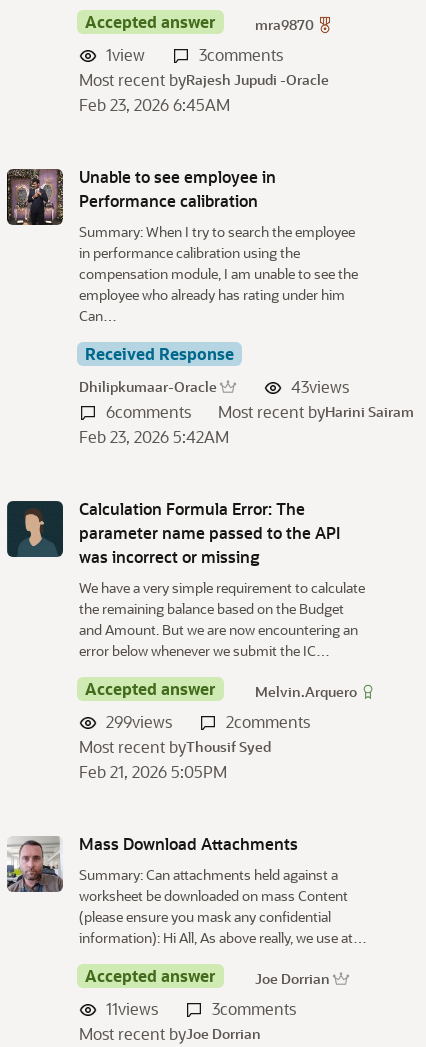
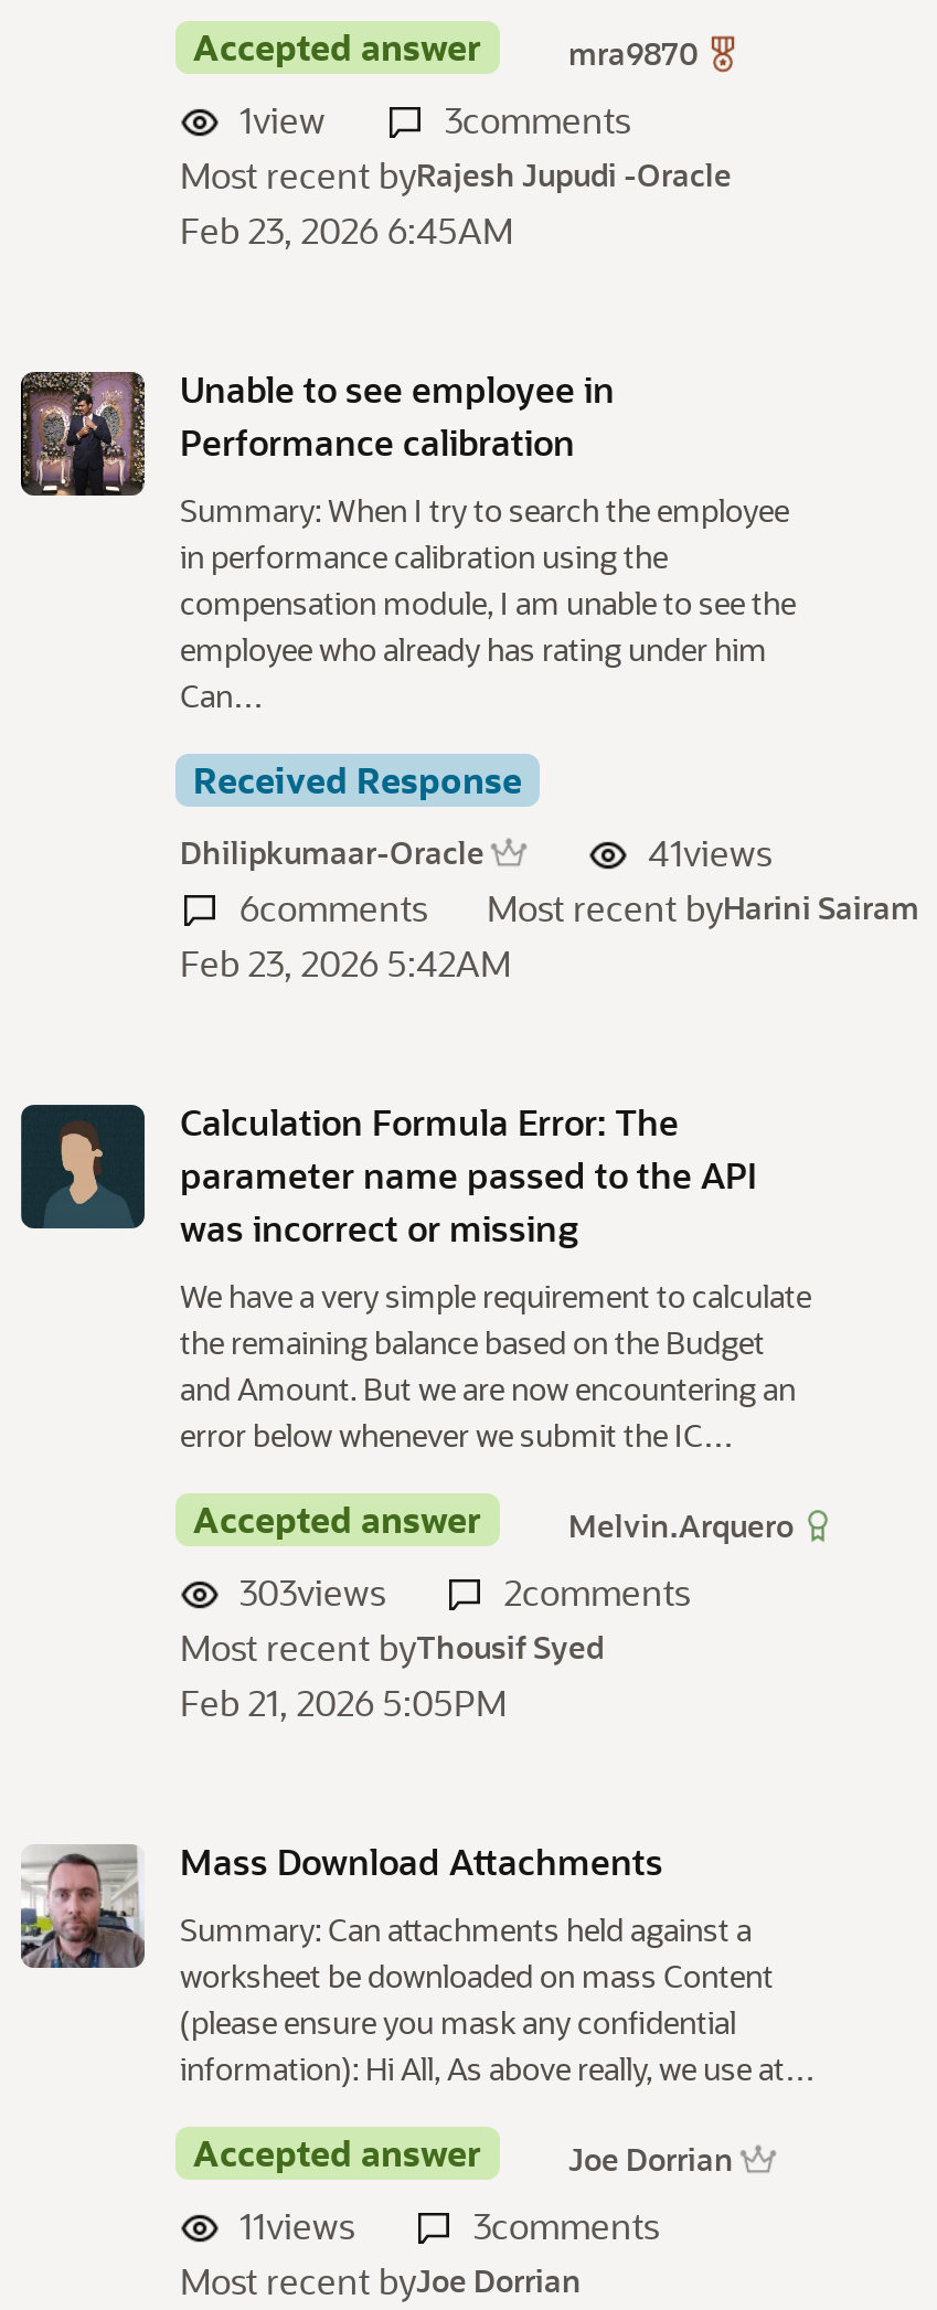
[291,375,349,396] 43views -> [648,828,771,874] 41views
[106,710,172,731] 299views -> [239,1567,385,1614] 303views

